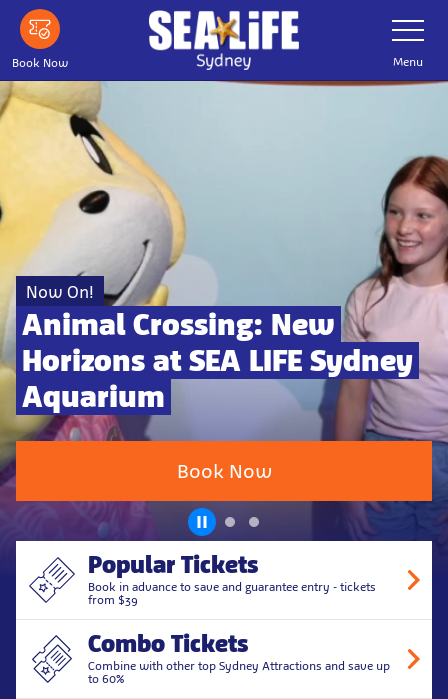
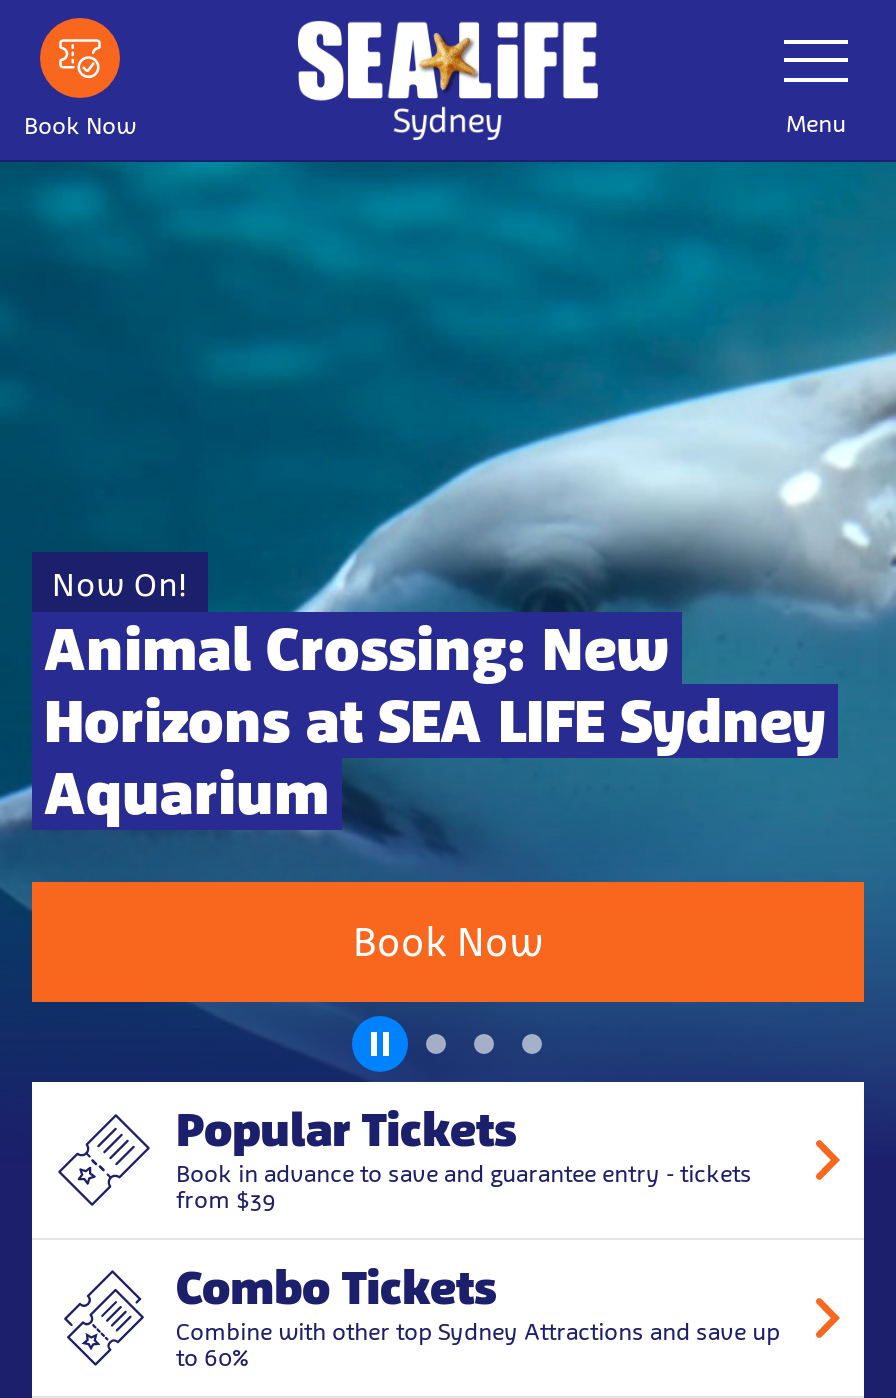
[3,80,445,552] [image] -> [6,162,890,1096] [image]

